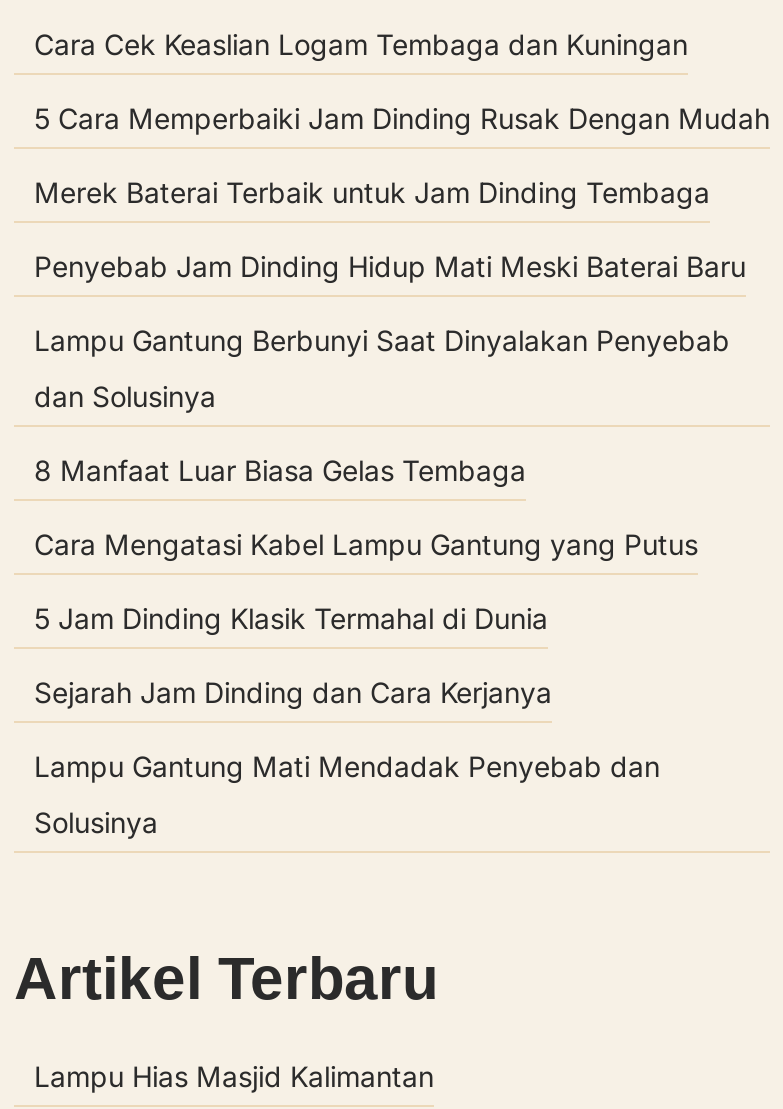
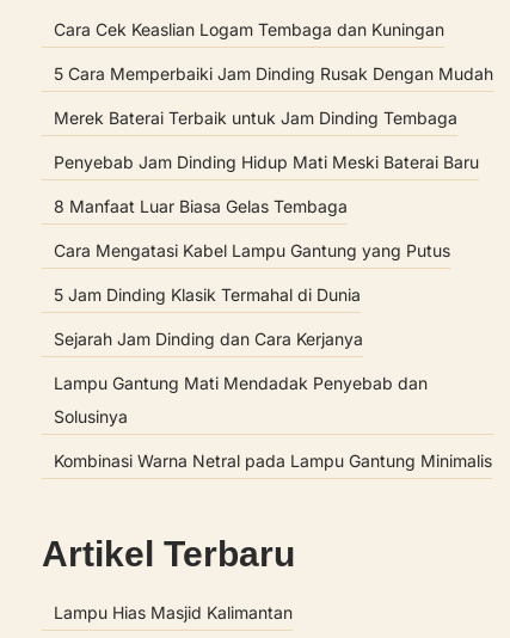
[34,322,730,412] Lampu Gantung Berbunyi Saat Dinyalakan Penyebab | dan Solusinya -> none
moved [34,452,698,838] -> [54,196,450,427]: 8 Manfaat Luar Biasa Gelas Tembaga | Cara Mengatasi Kabel Lampu Gantung yang Putus | 5 Jam Dinding Klasik Termahal di Dunia | Sejarah Jam Dinding dan Cara Kerjanya | Lampu Gantung Mati Mendadak Penyebab dan | Solusinya
none -> [54,451,492,471] Kombinasi Warna Netral pada Lampu Gantung Minimalis

